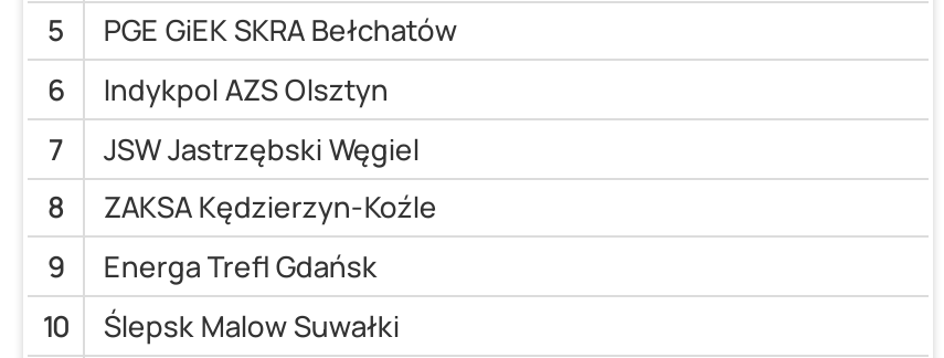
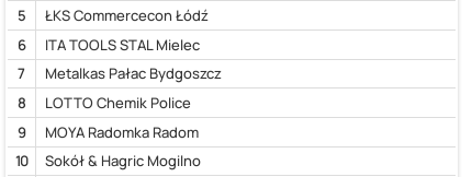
[103,11,457,51] PGE GiEK SKRA Bełchatów -> [45,6,209,25] ŁKS Commercecon Łódź
[103,70,388,110] Indykpol AZS Olsztyn -> [45,35,200,54] ITA TOOLS STAL Mielec
[103,129,419,169] JSW Jastrzębski Węgiel -> [45,64,222,83] Metalkas Pałac Bydgoszcz
[103,188,437,228] ZAKSA Kędzierzyn-Koźle -> [45,93,191,113] LOTTO Chemik Police
[103,247,377,287] Energa Trefl Gdańsk -> [45,122,199,142] MOYA Radomka Radom
[103,306,399,346] Ślepsk Malow Suwałki -> [45,151,201,171] Sokół & Hagric Mogilno

